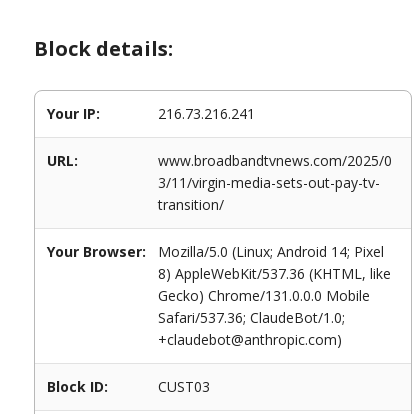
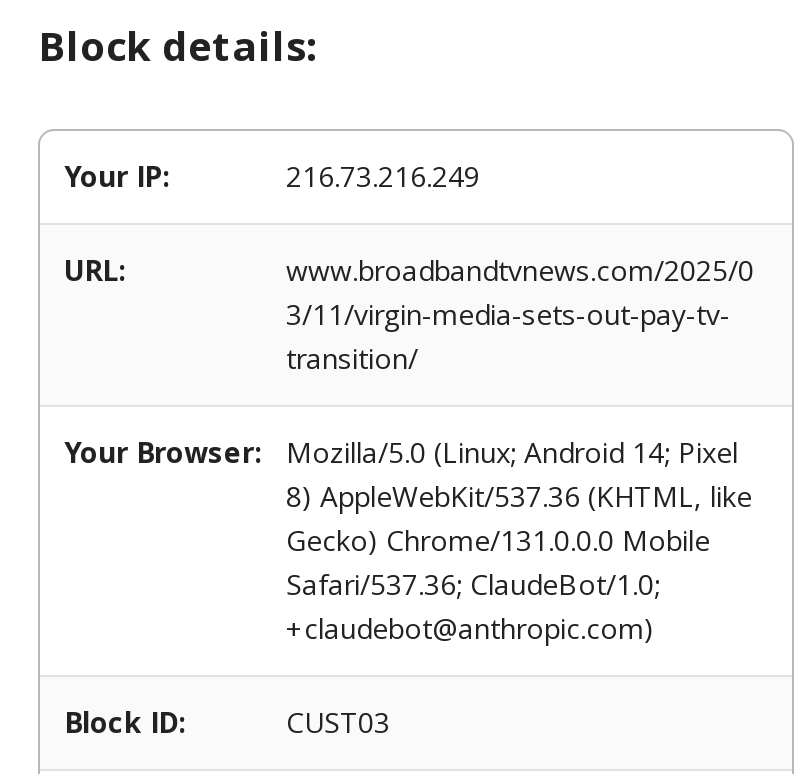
[158,104,255,123] 216.73.216.241 -> [286,157,480,195] 216.73.216.249

